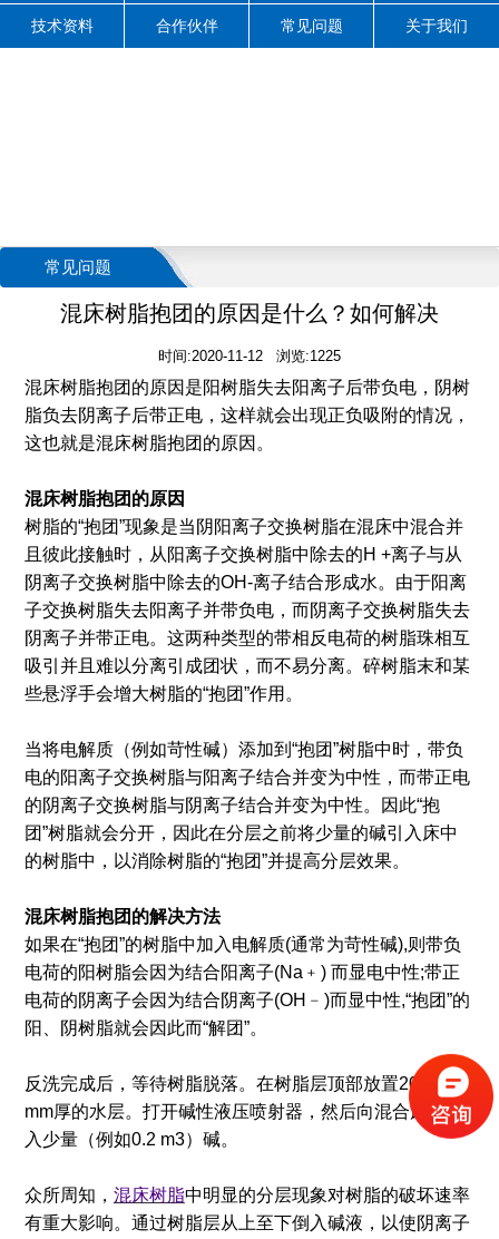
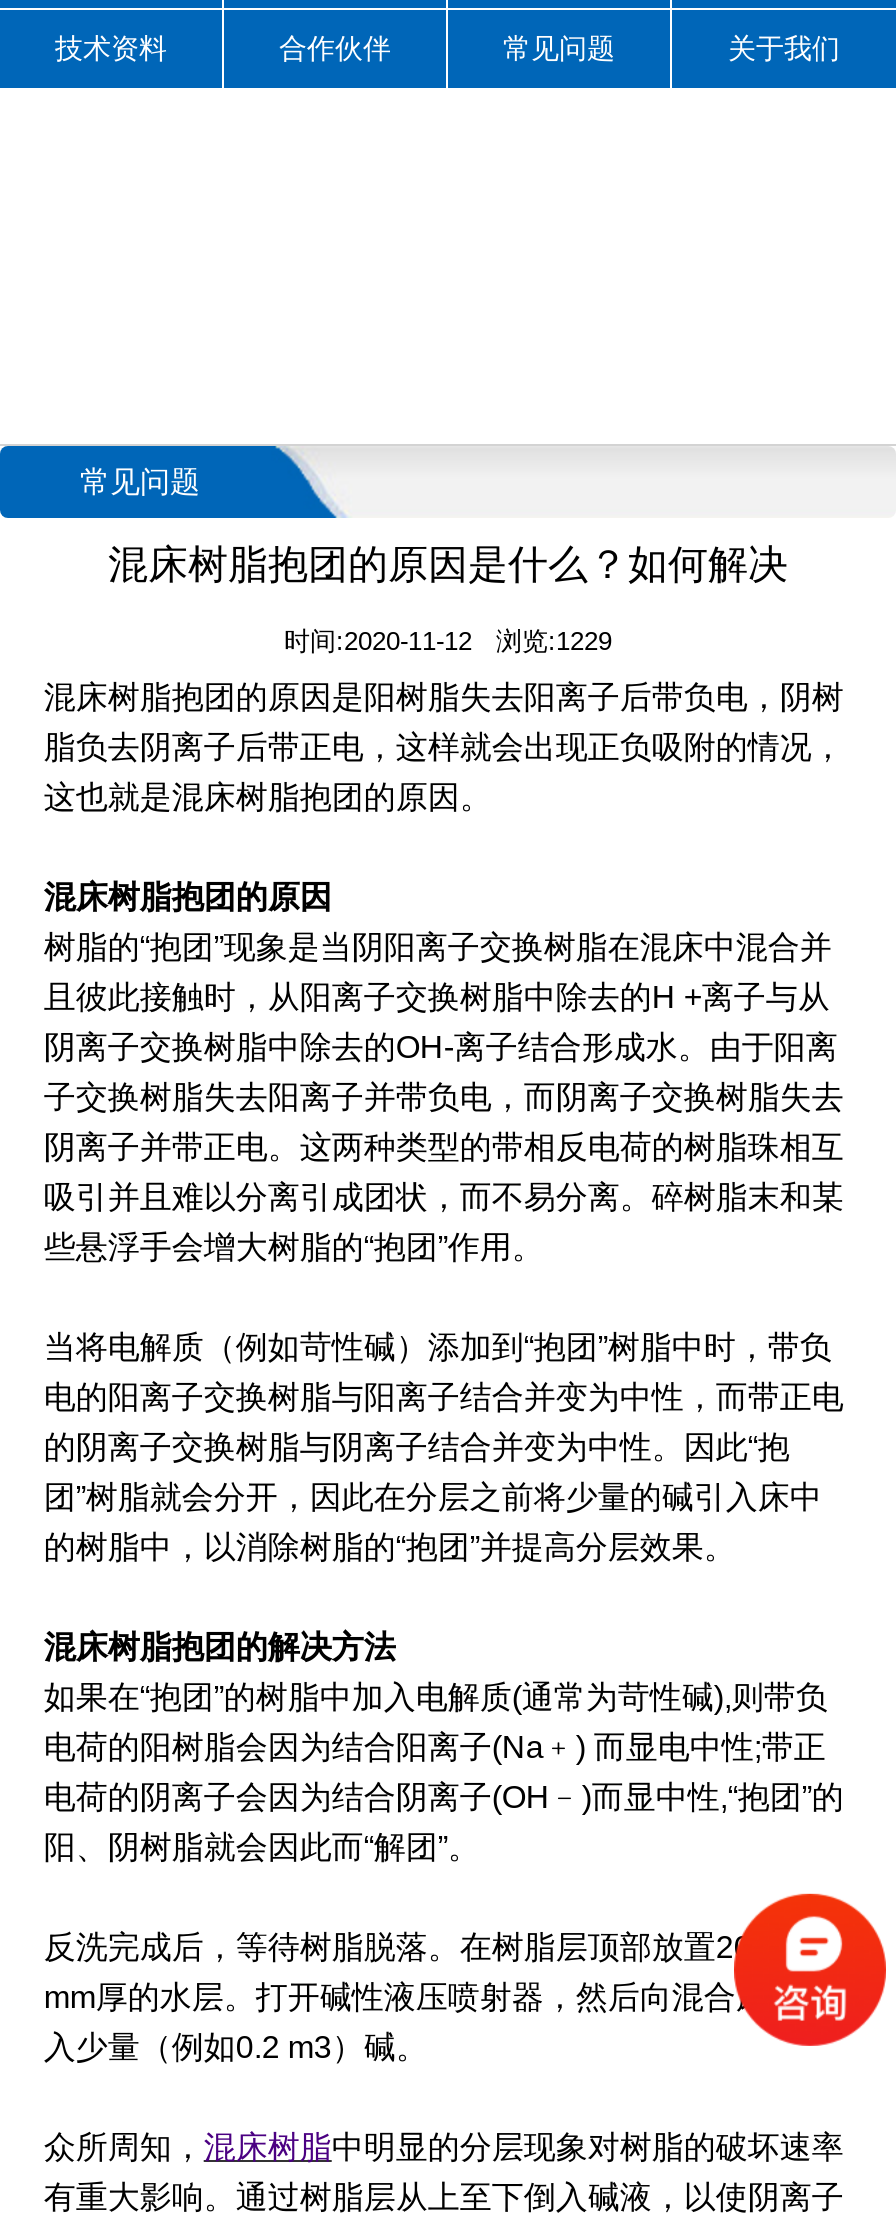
[158,348,341,365] 时间:2020-11-12 浏览:1225 -> [284,626,612,656] 时间:2020-11-12 浏览:1229

